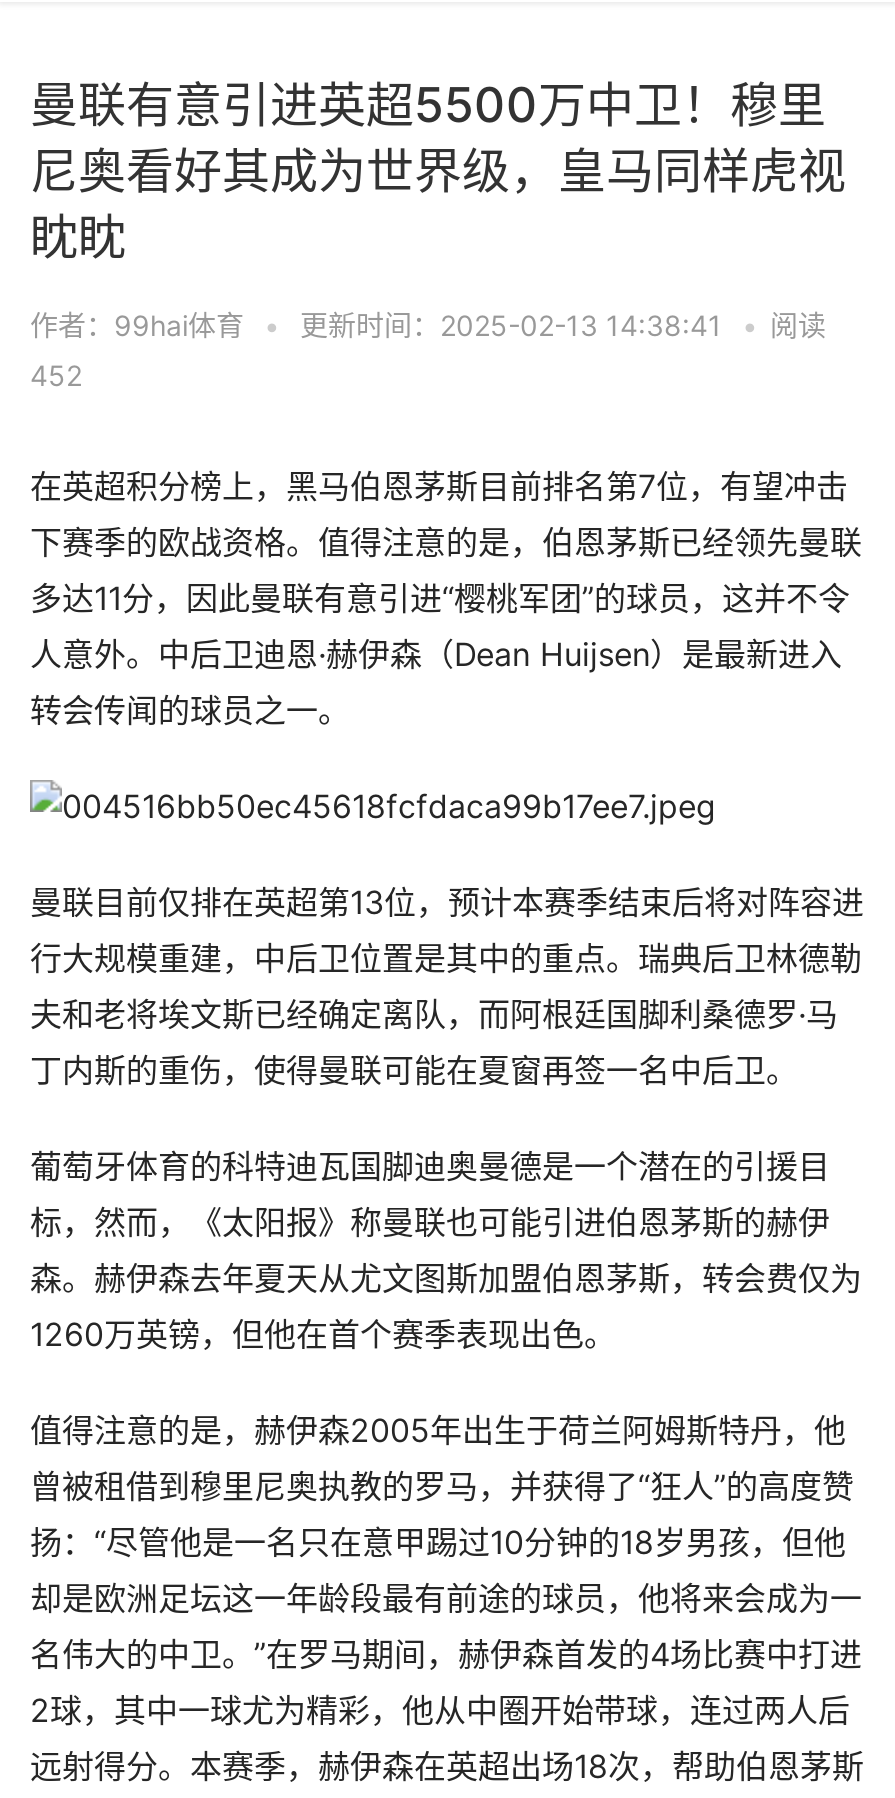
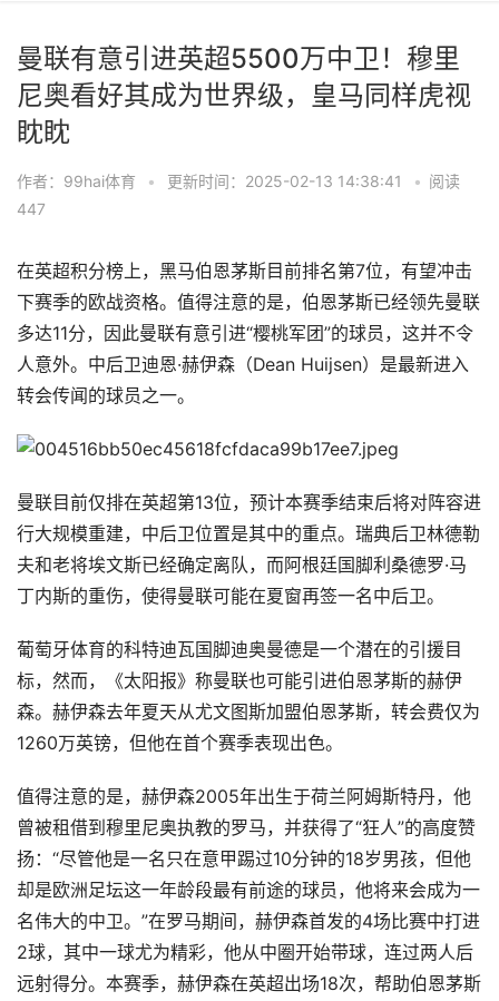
[30,358,82,392] 452 -> [17,199,46,218] 447

